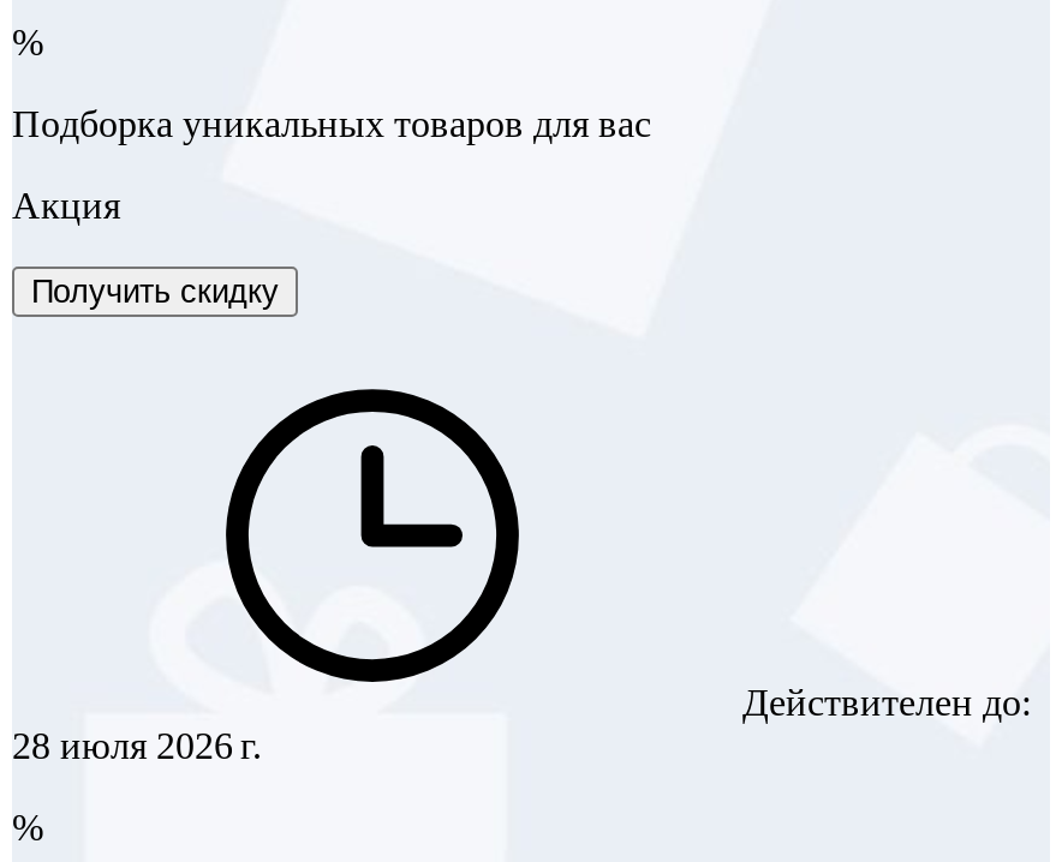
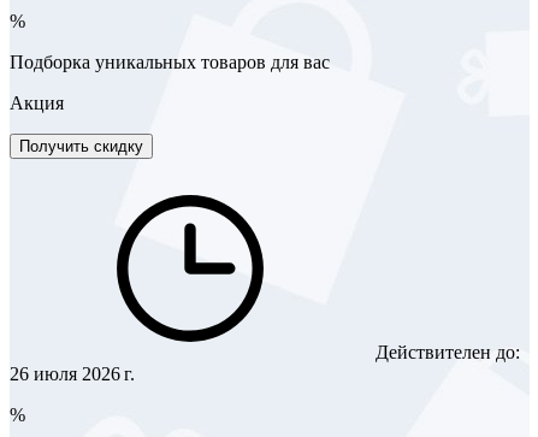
[12,725,262,766] 28 июля 2026 г. -> [10,363,135,384] 26 июля 2026 г.

